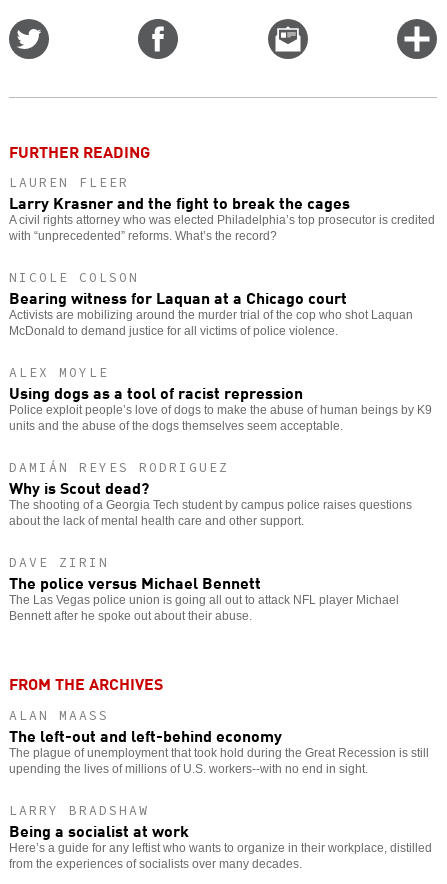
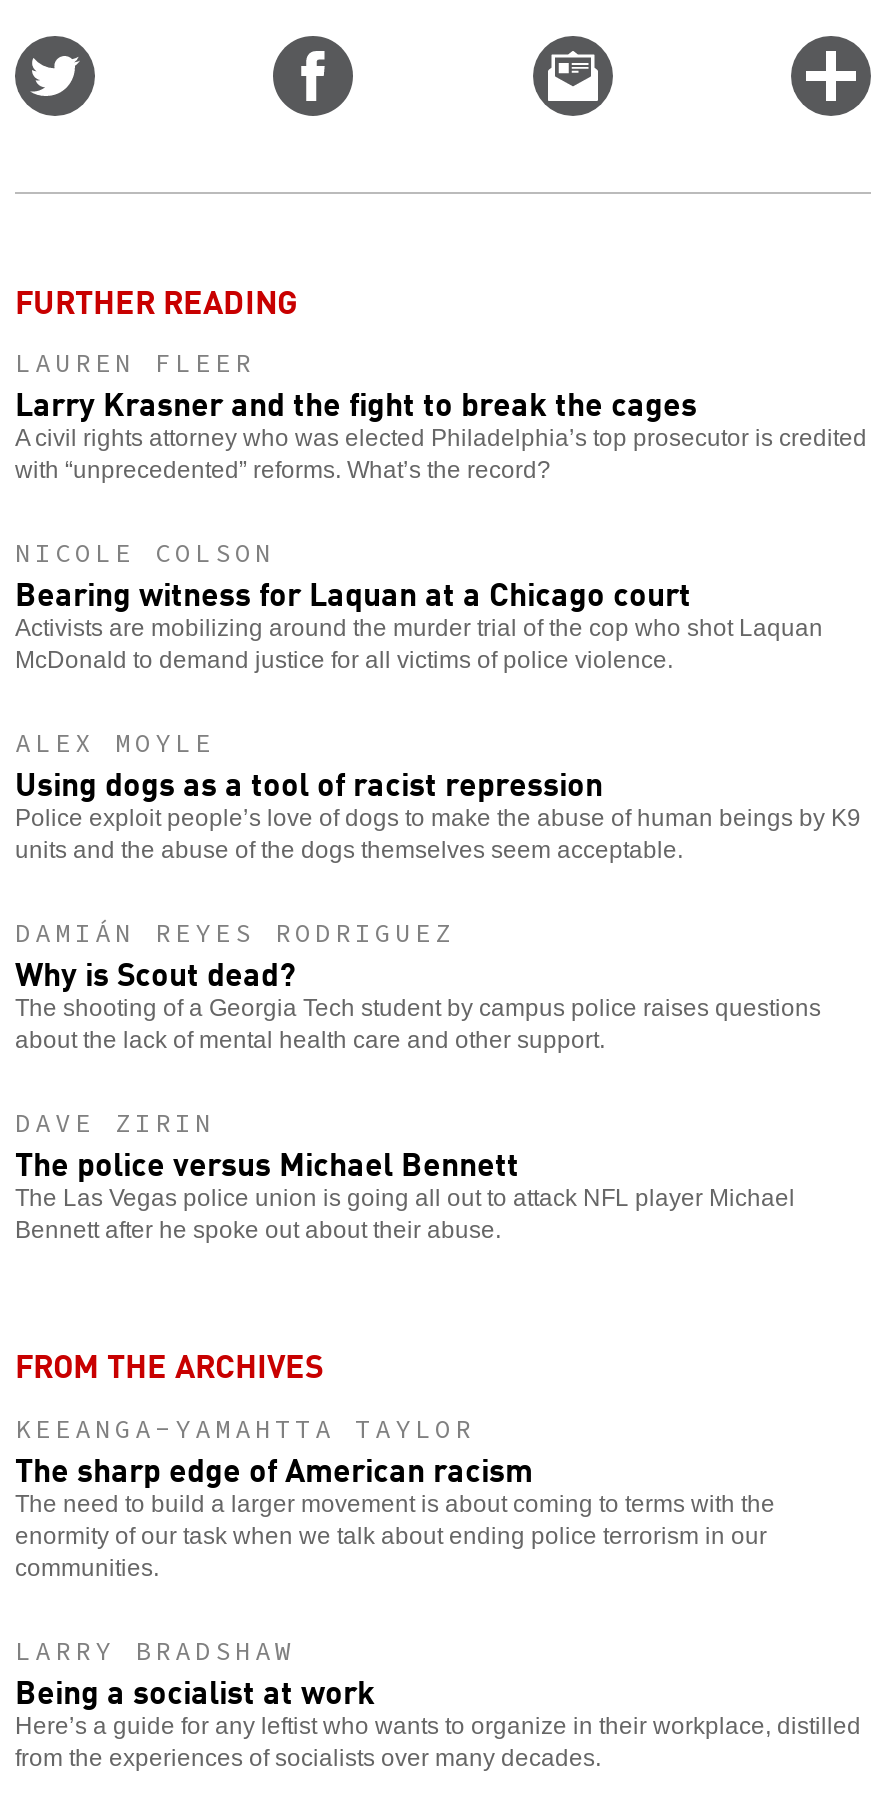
[9,707,429,776] ALAN MAASS | The left-out and left-behind economy | The plague of unemployment that took hold during the Great Recession is still | upending the lives of millions of U.S. workers--with no end in sight. -> [15,1411,775,1581] KEEANGA-YAMAHTTA TAYLOR | The sharp edge of American racism | The need to build a larger movement is about coming to terms with the | enormity of our task when we talk about ending police terrorism in our | communities.

